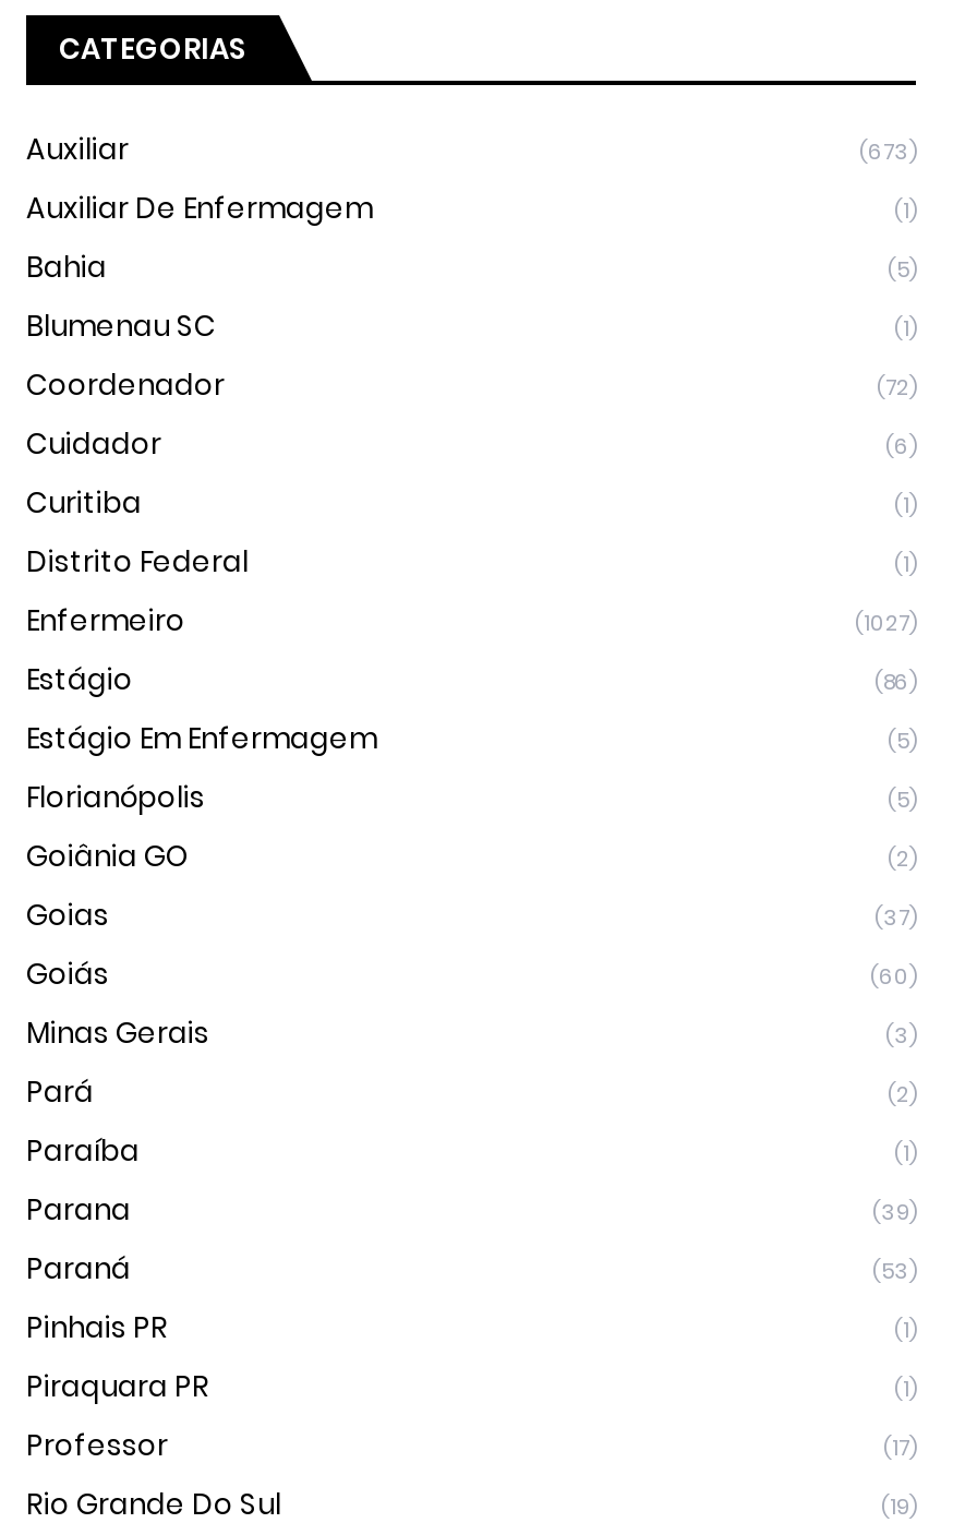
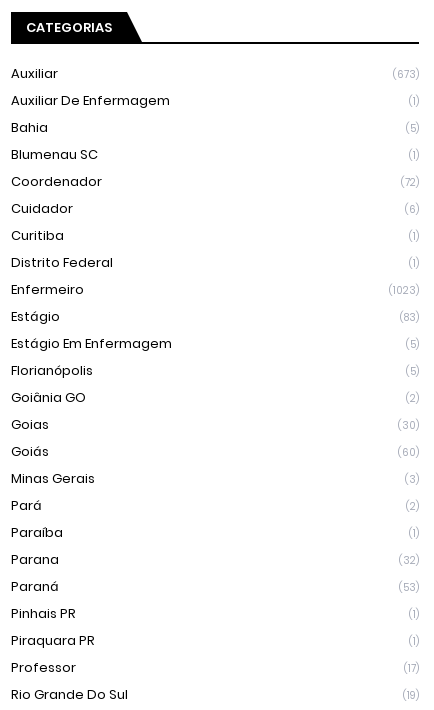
[855,607,916,640] (1027) -> [389,283,419,298] (1023)
[874,666,916,699] (86) -> [400,310,419,325] (83)
[874,902,916,935] (37) -> [398,418,419,433] (30)
[872,1196,916,1229] (39) -> [399,553,419,568] (32)

